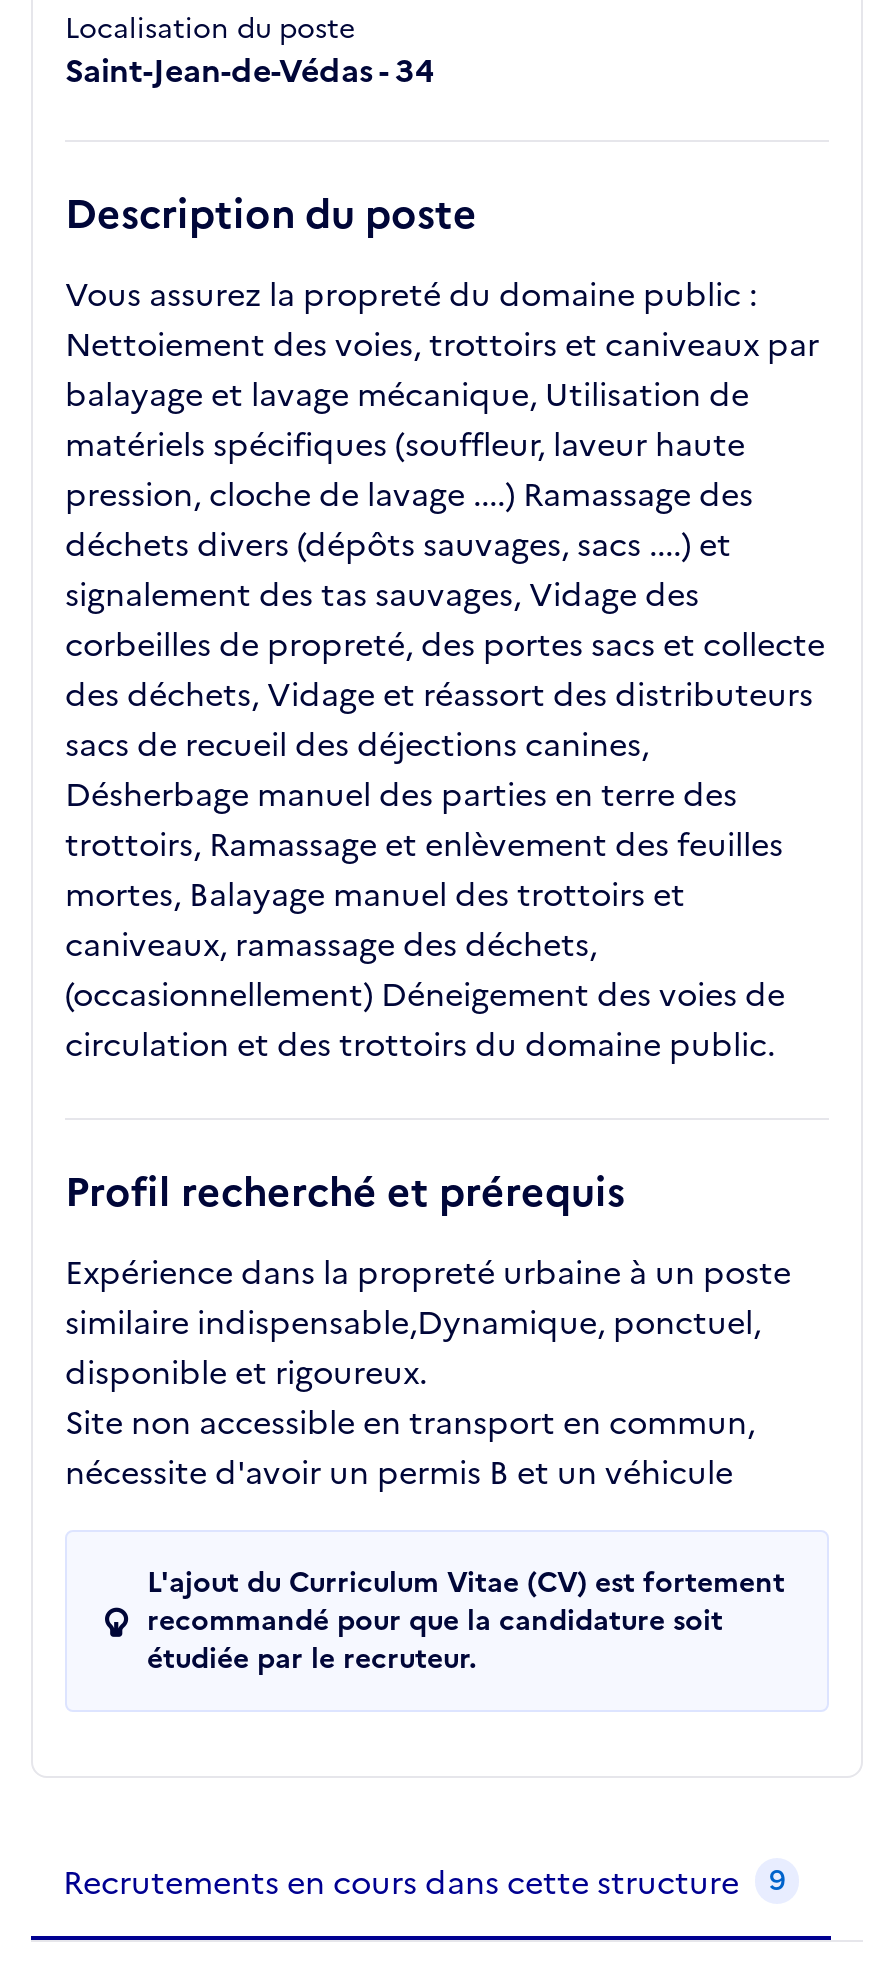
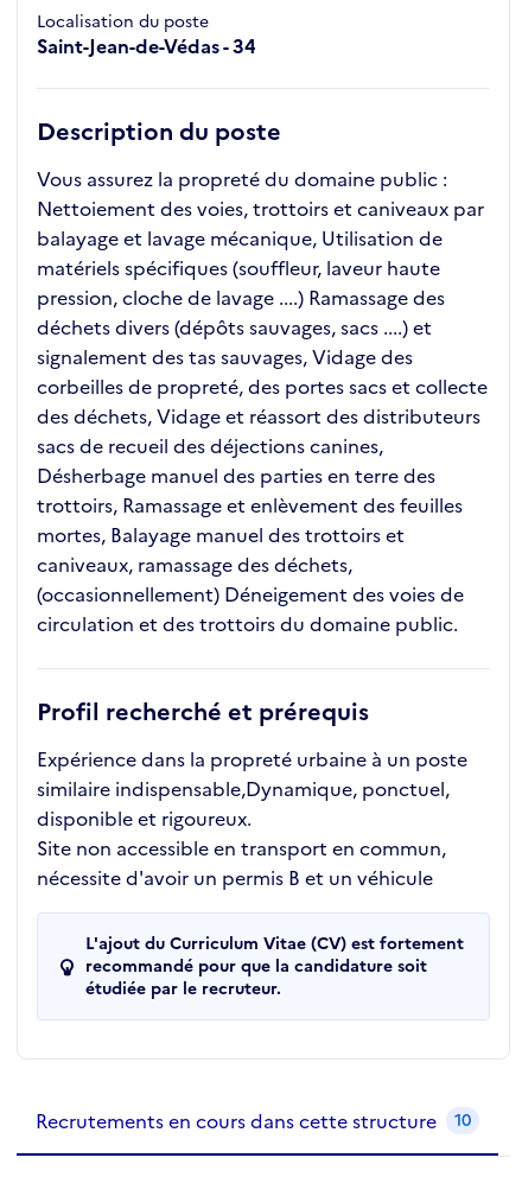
[769,1859,785,1901] 9 -> [454,1108,471,1133] 10

